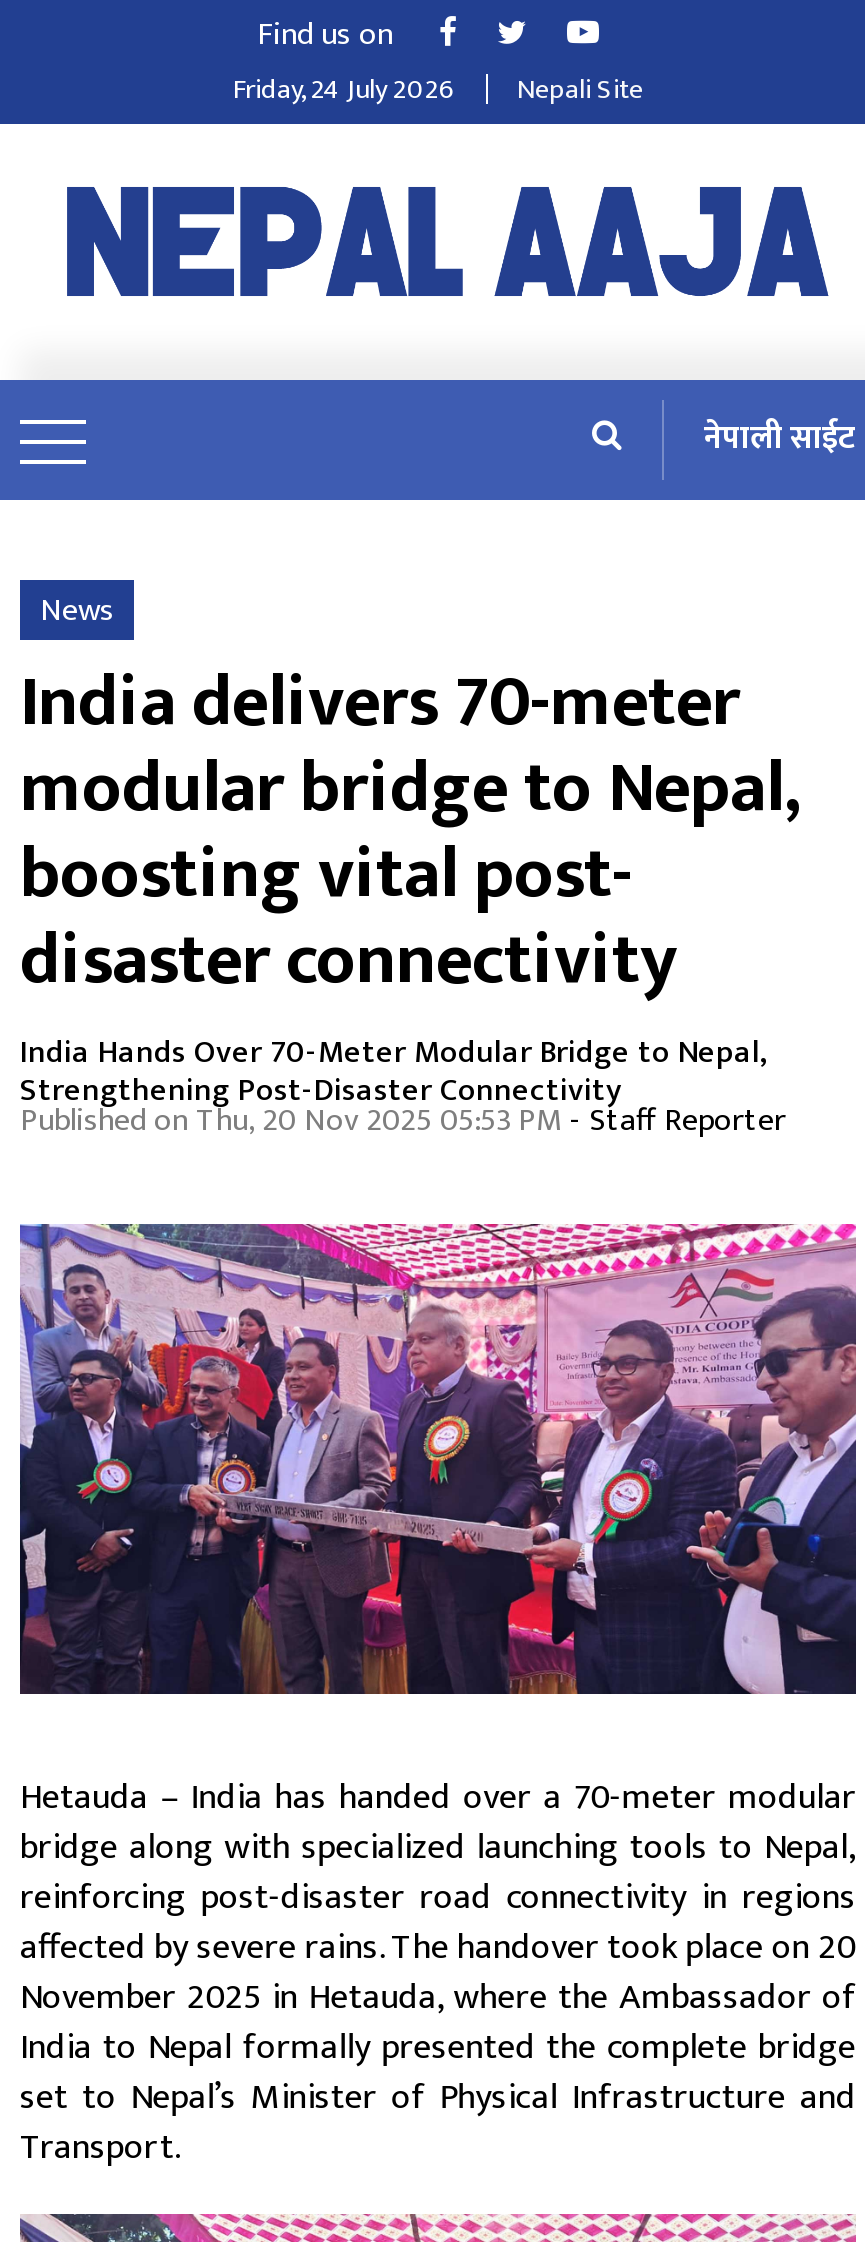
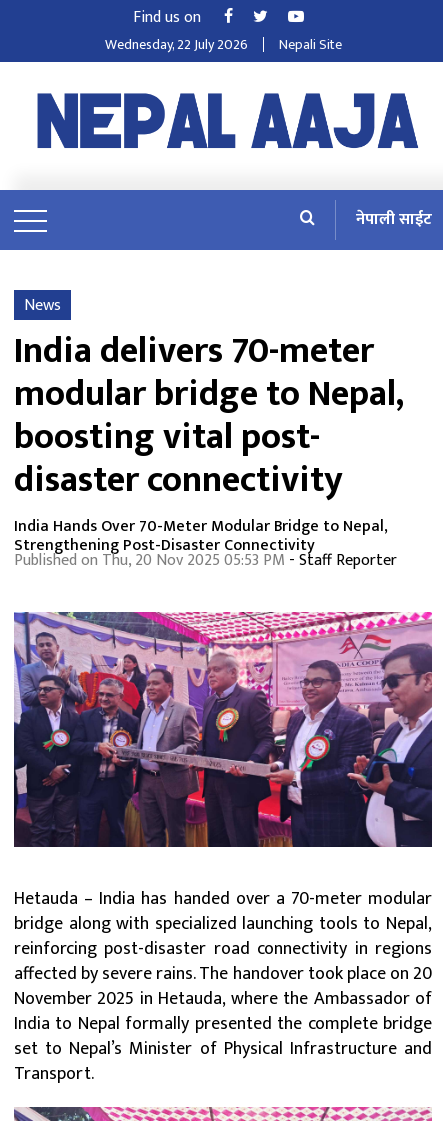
[233,66,455,112] Friday, 24 July 2026 -> [104,33,247,56] Wednesday, 22 July 2026

